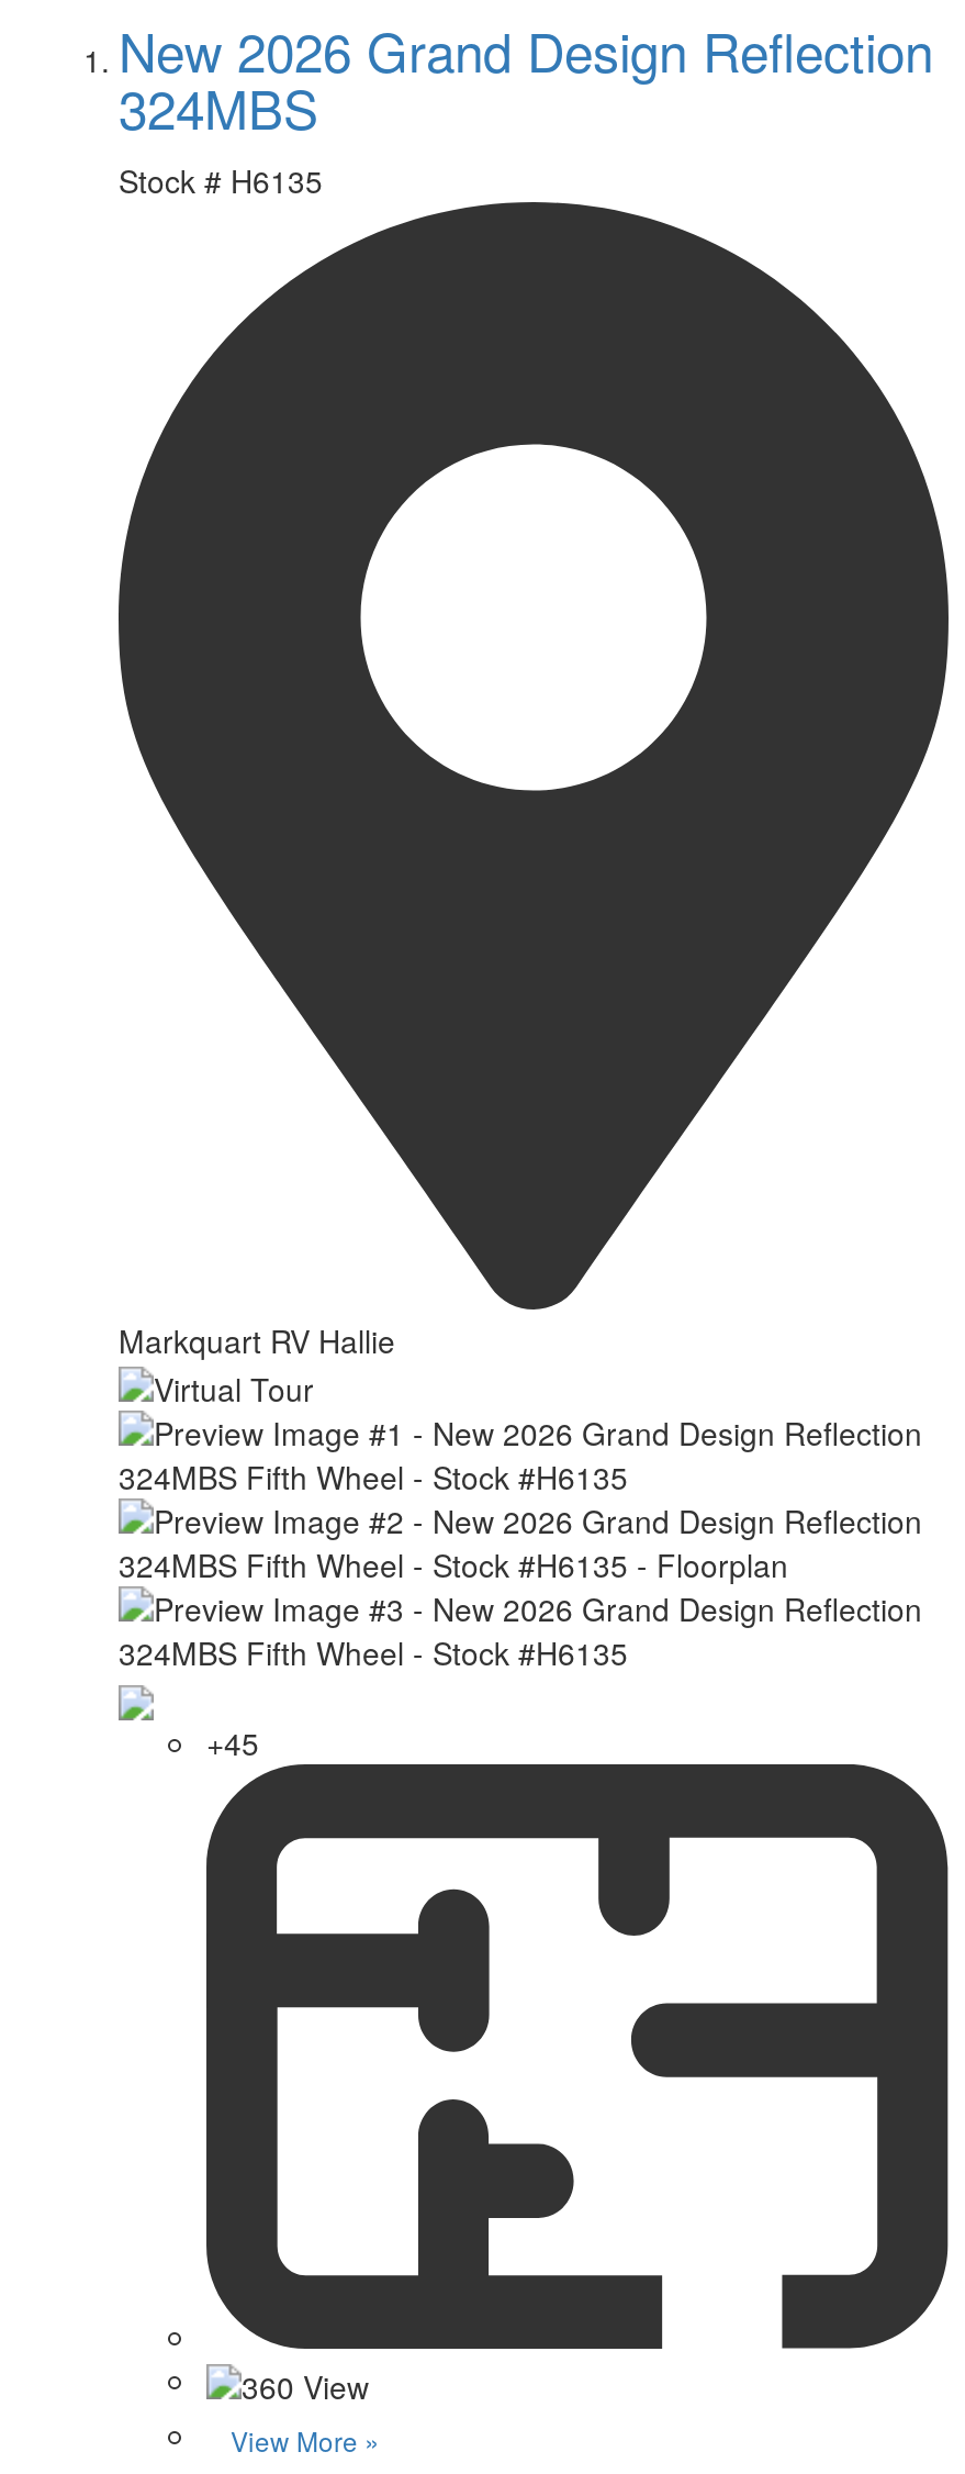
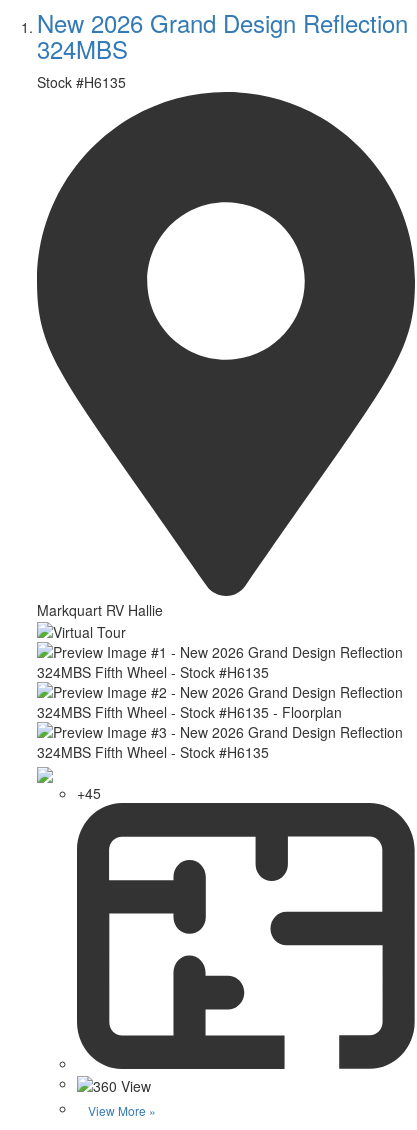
[119,158,323,202] Stock # H6135 -> [37,72,126,92] Stock #H6135

